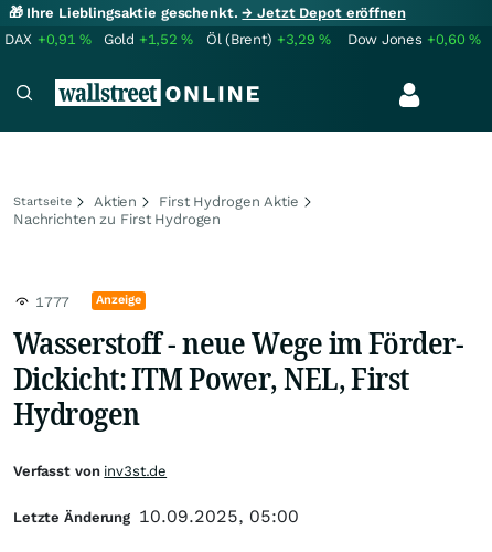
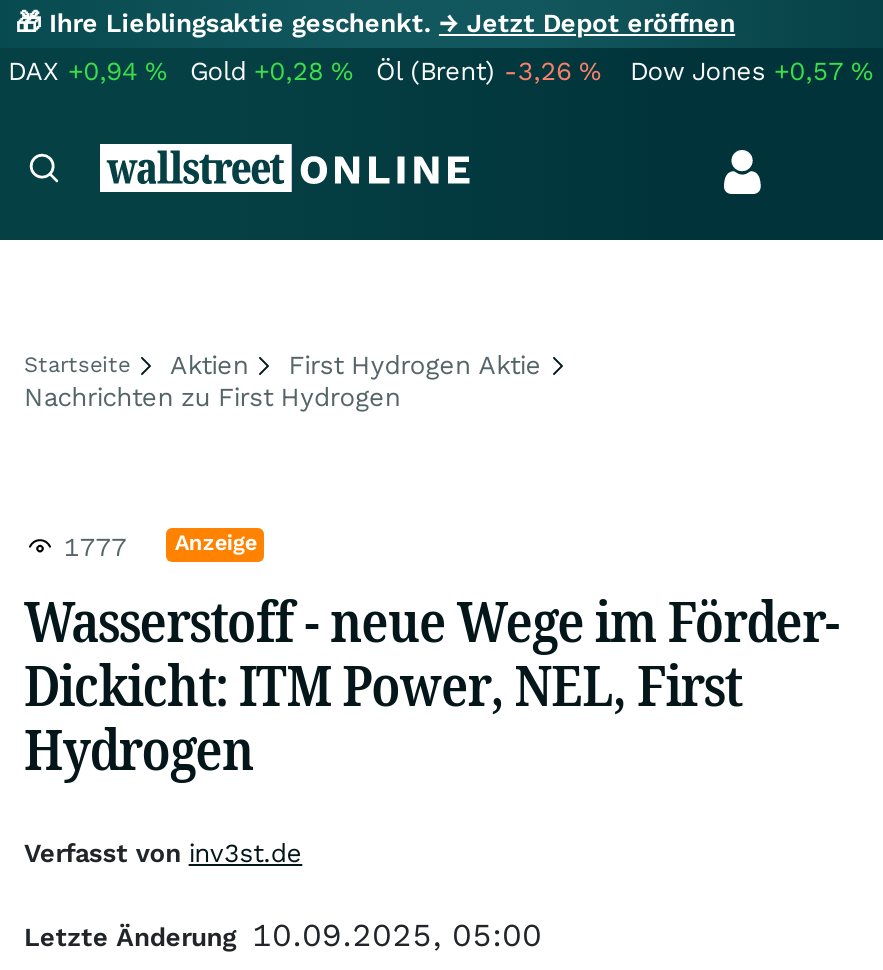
[4,31,92,47] DAX +0,91% -> [8,56,166,86] DAX +0,94%
[104,31,193,47] Gold +1,52% -> [190,56,352,86] Gold +0,28%
[206,31,331,47] Öl (Brent) +3,29% -> [376,56,600,86] Öl (Brent) -3,26%
[347,31,481,47] Dow Jones +0,60% -> [630,56,872,86] Dow Jones +0,57%

